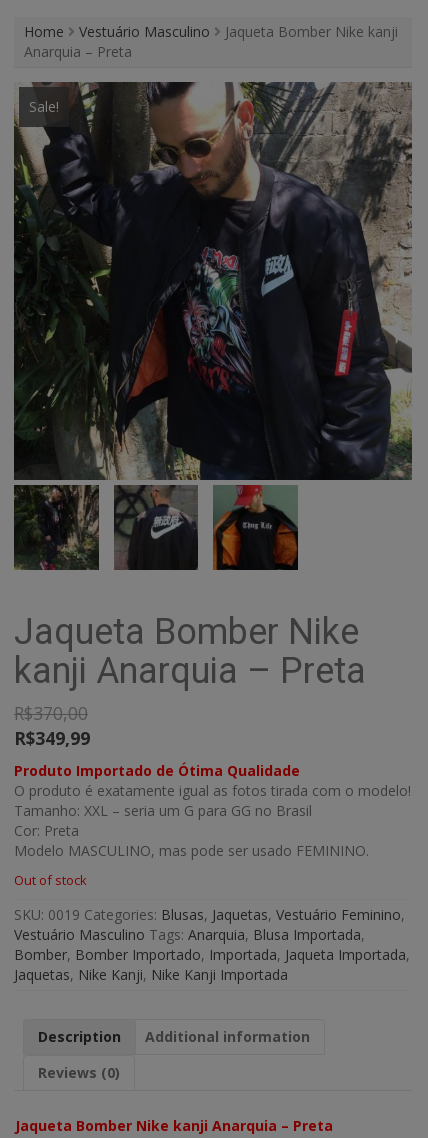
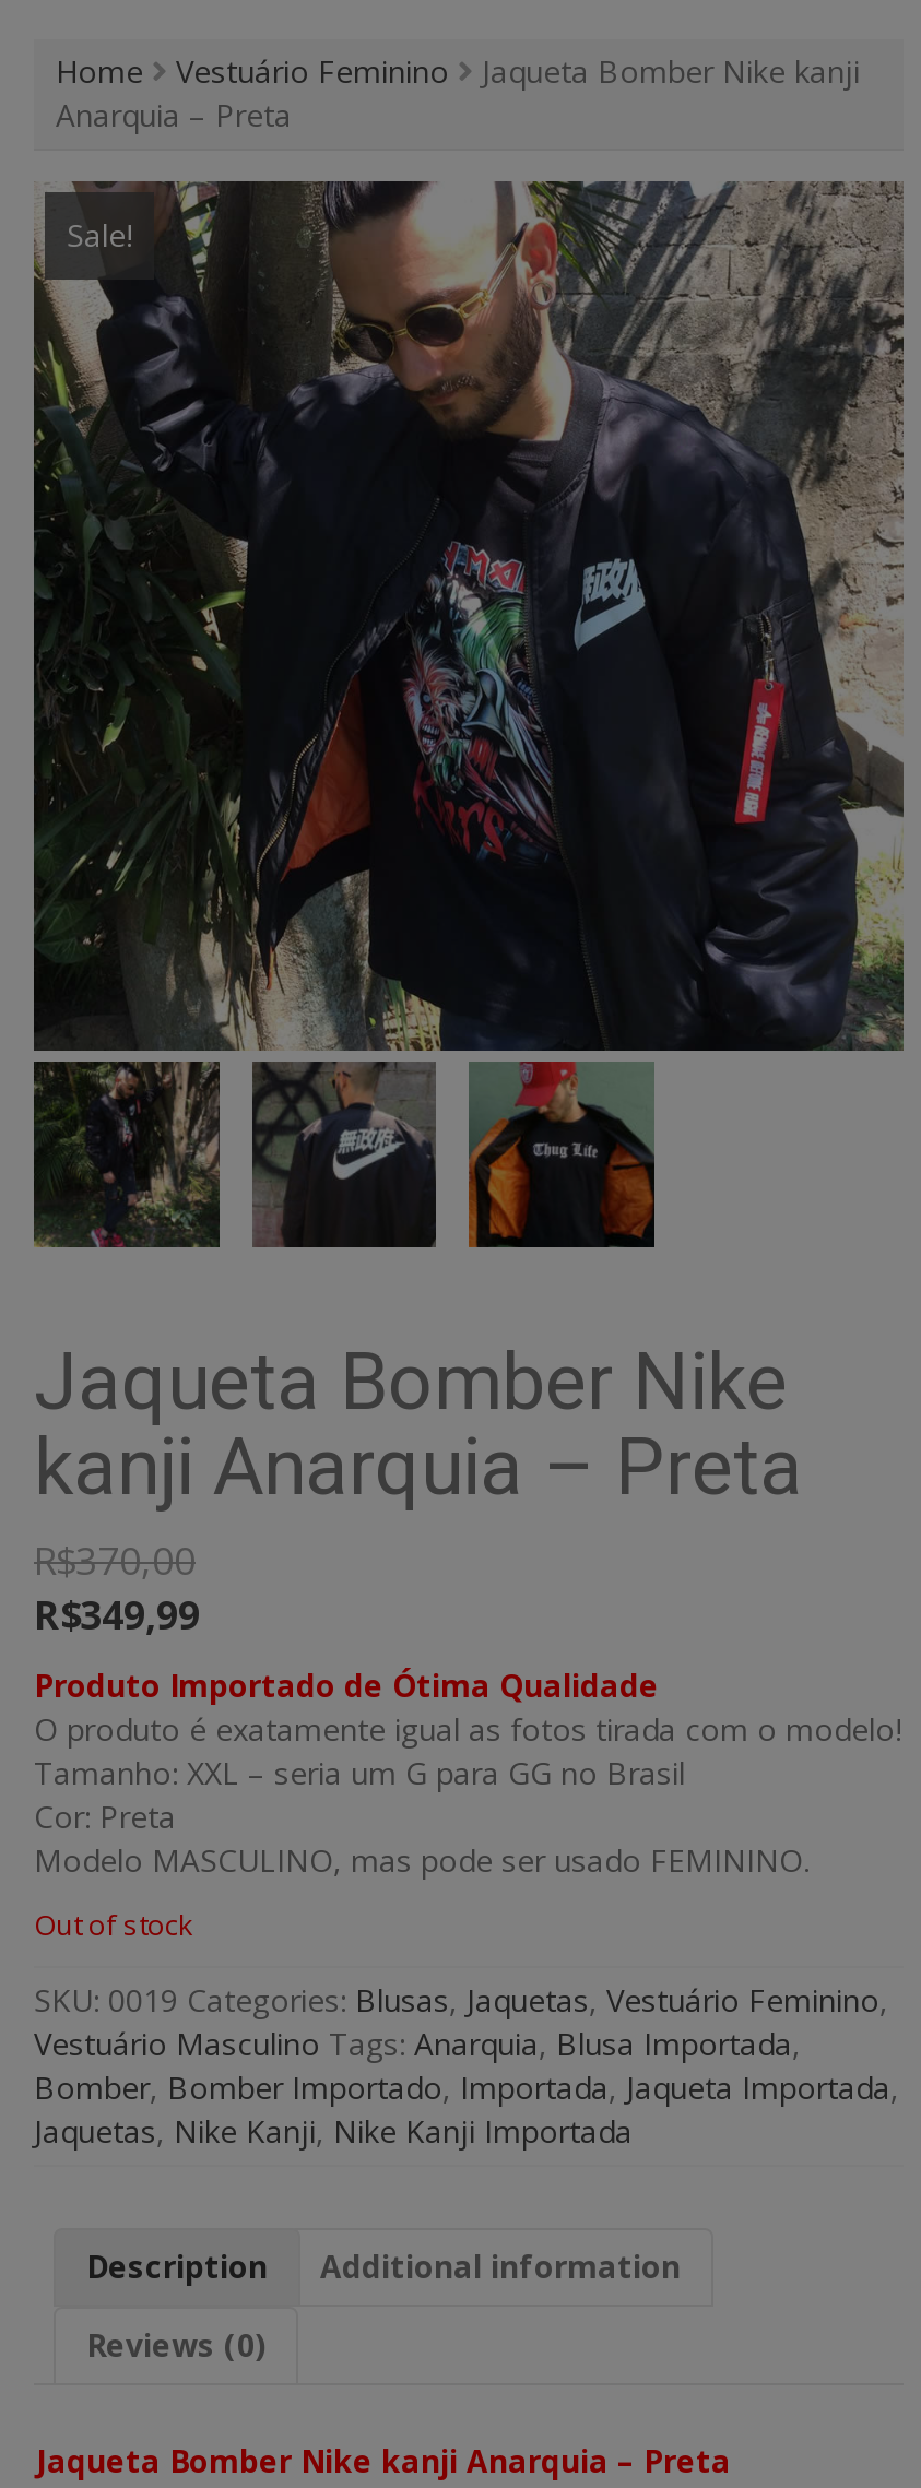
[79,22,398,41] Vestuário Masculino Jaqueta Bomber Nike kanji -> [176,50,860,92] Vestuário Feminino Jaqueta Bomber Nike kanji

